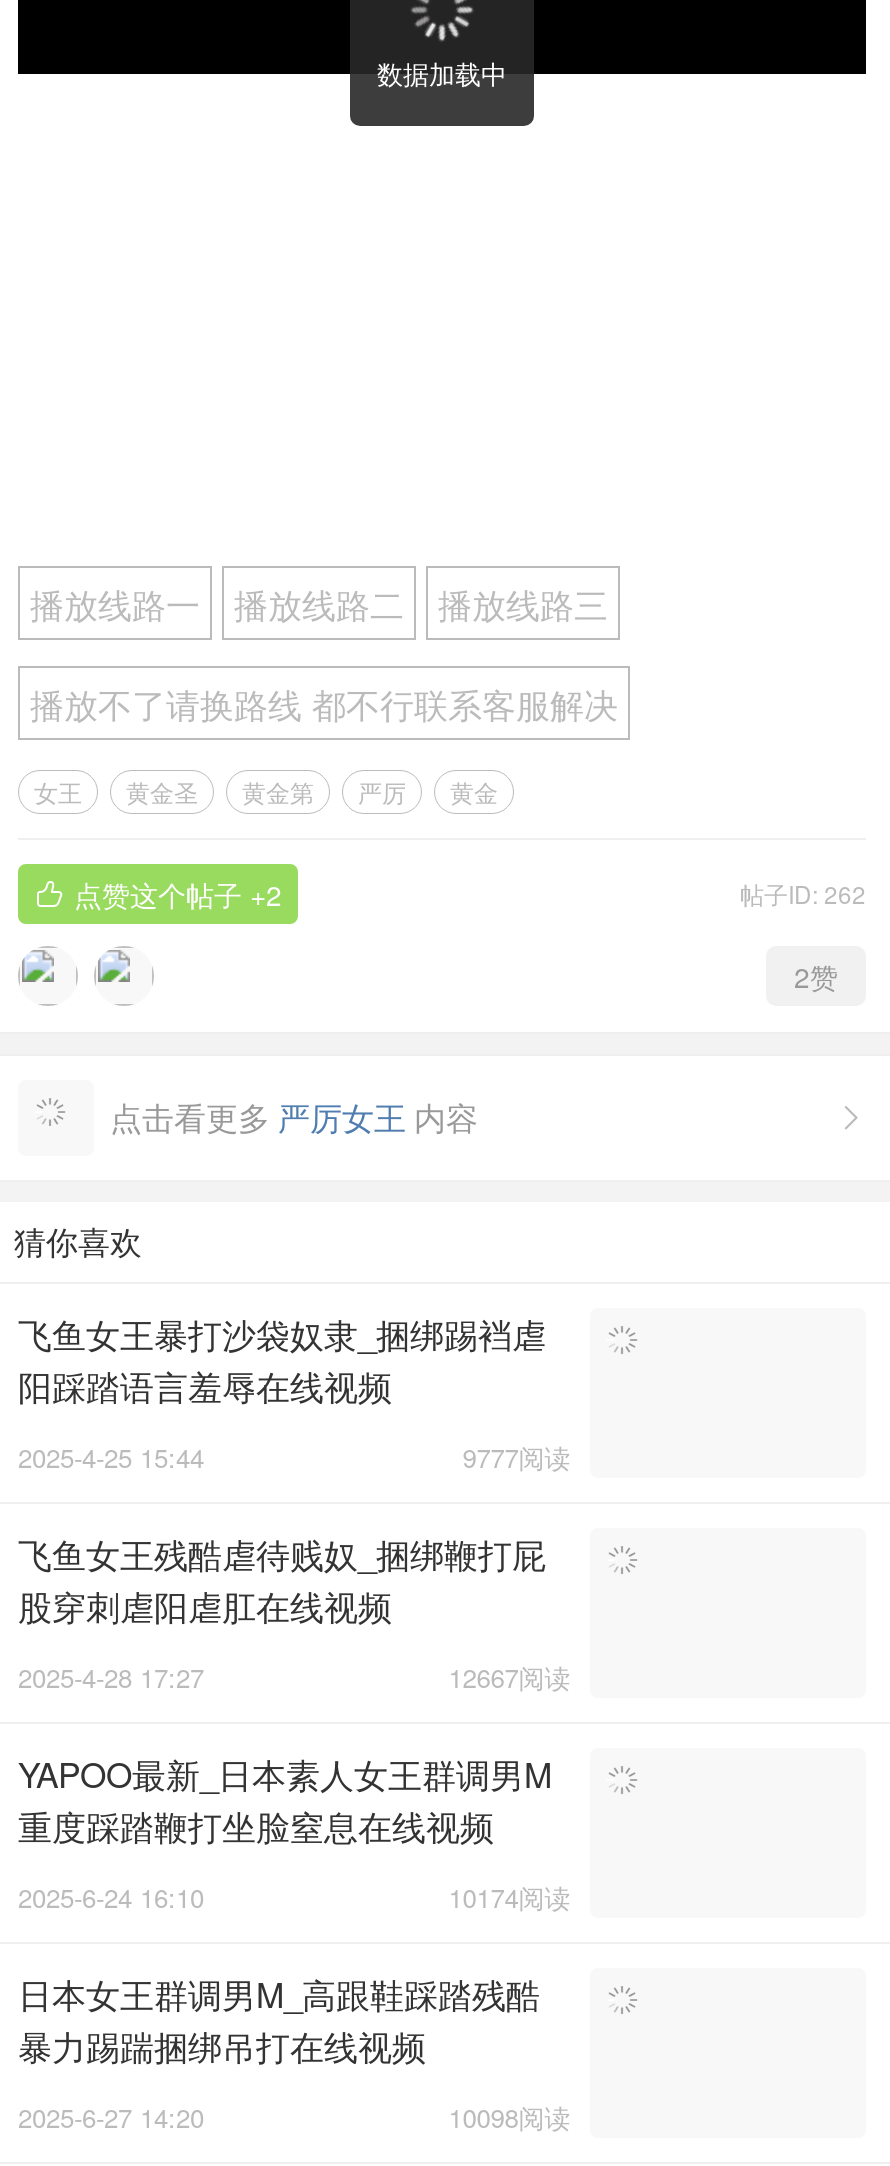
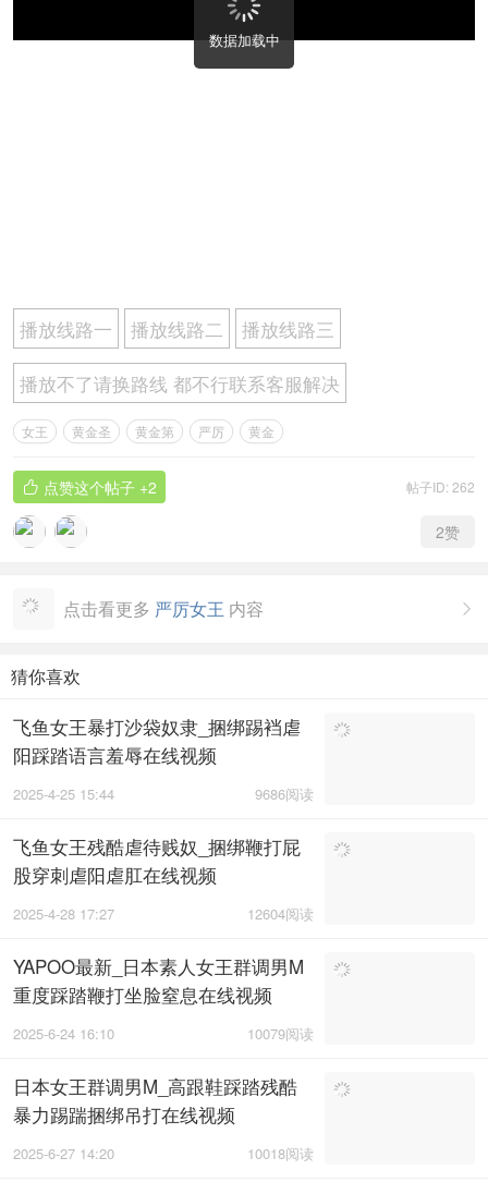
[462,1438,570,1476] 9777阅读 -> [255,783,314,804] 9686阅读
[448,1658,570,1696] 12667阅读 -> [247,903,314,924] 12604阅读
[448,1878,570,1916] 10174阅读 -> [247,1023,314,1044] 10079阅读
[448,2098,570,2136] 10098阅读 -> [247,1143,314,1163] 10018阅读

